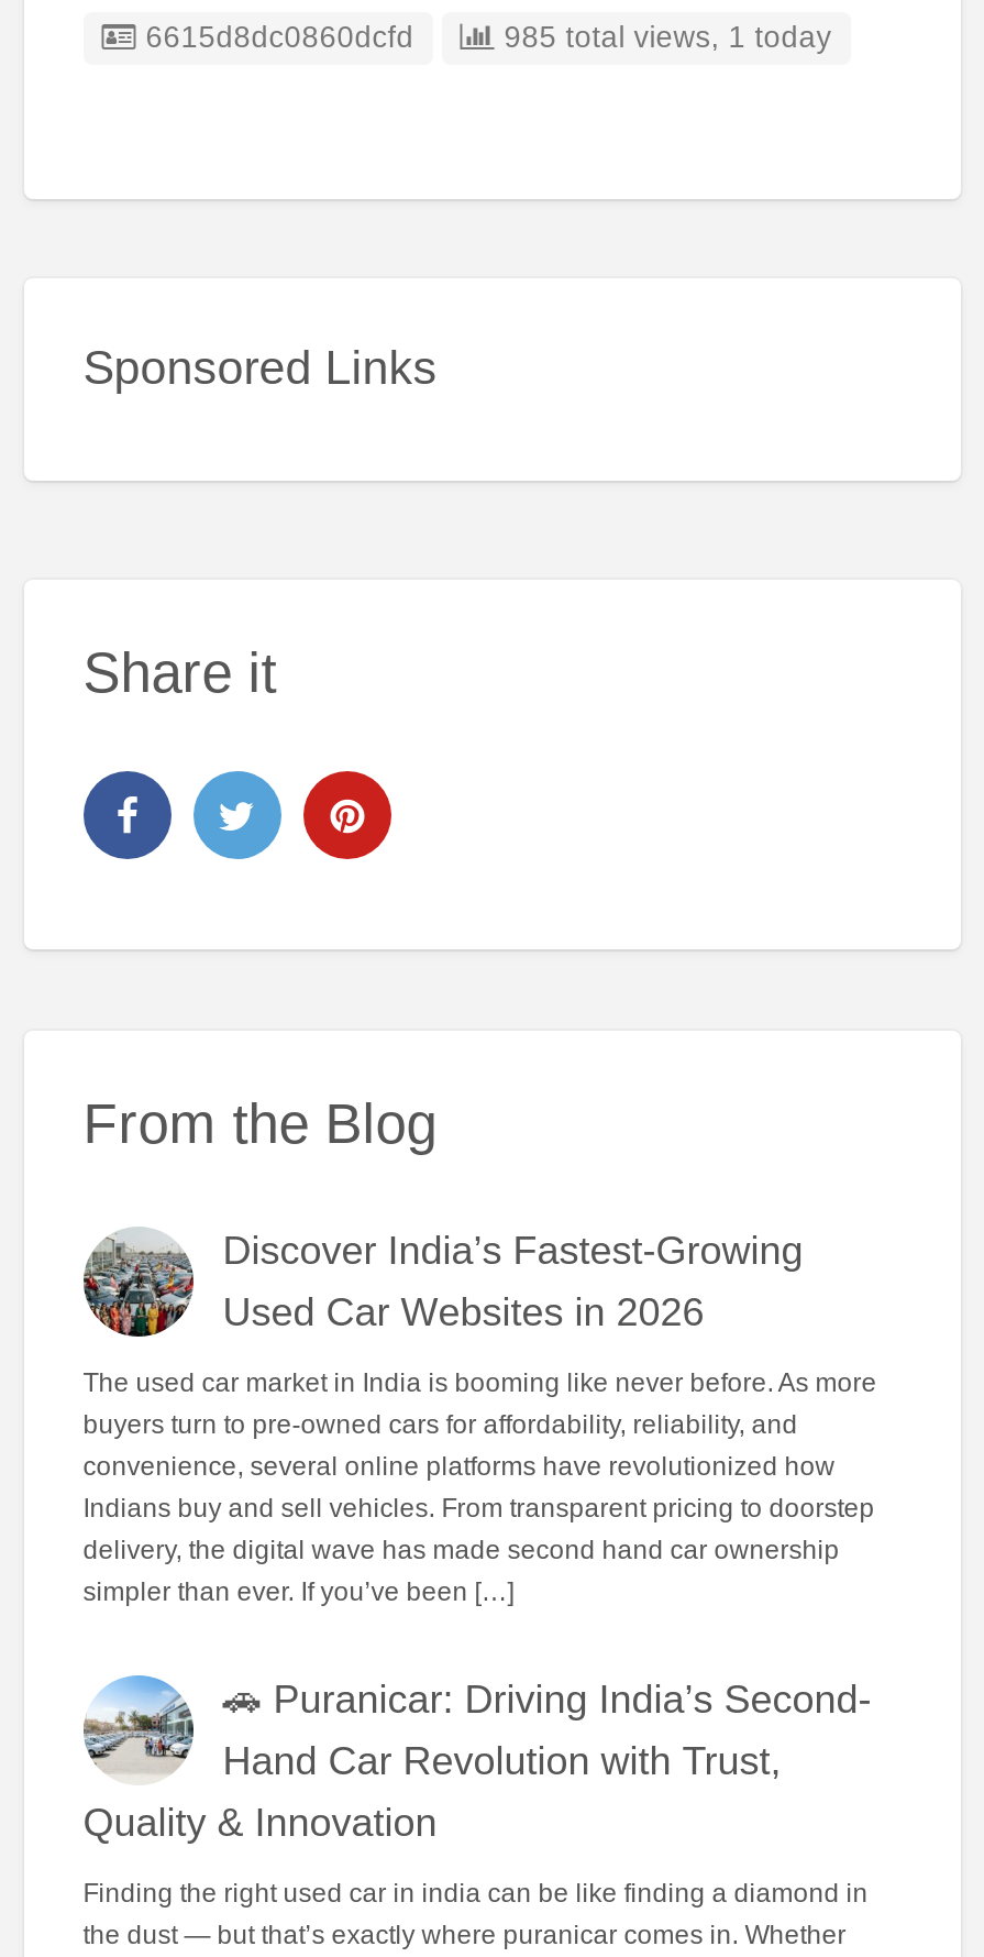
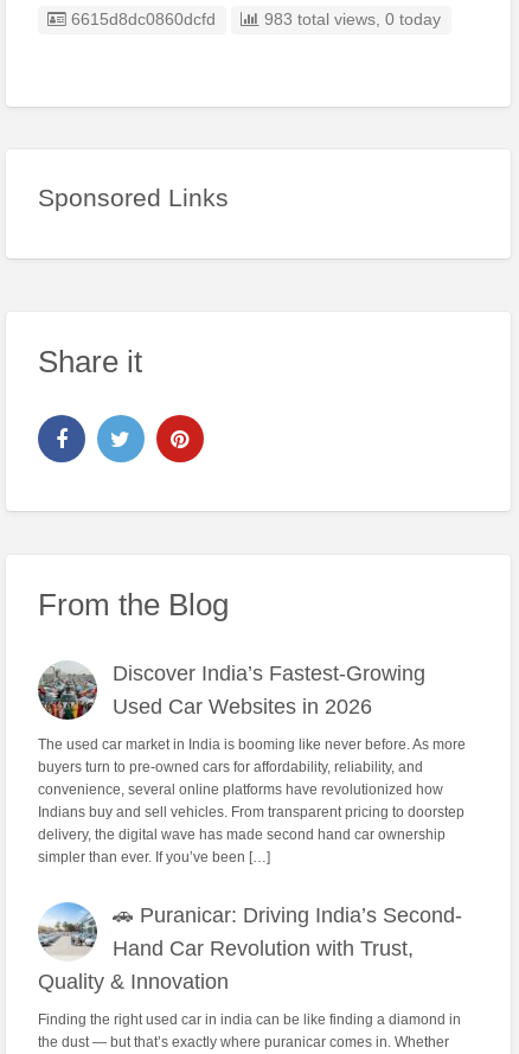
[495,22,832,55] 985 total views, 1 today -> [260,11,441,29] 983 total views, 0 today

